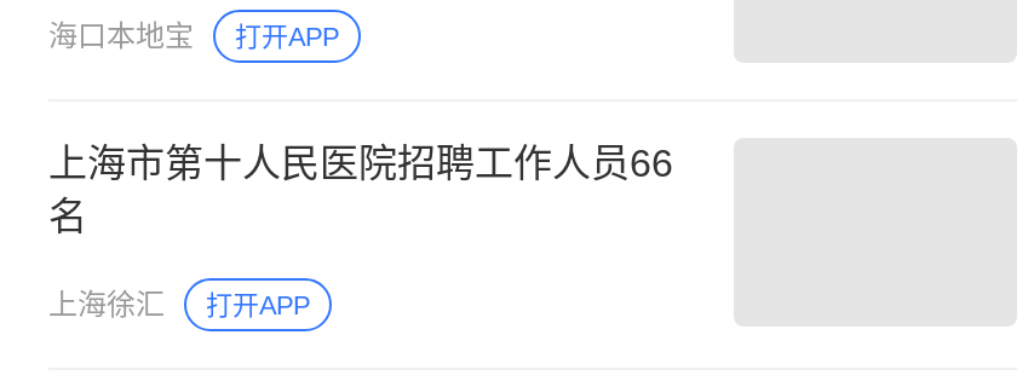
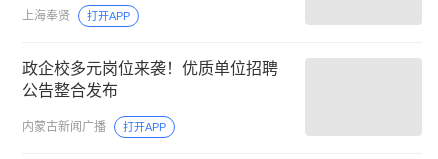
[48,20,194,53] 海口本地宝 -> [22,9,70,23] 上海奉贤
[48,143,673,237] 上海市第十人民医院招聘工作人员66 | 名 -> [22,60,278,99] 政企校多元岗位来袭！优质单位招聘 | 公告整合发布
[48,288,165,322] 上海徐汇 -> [22,120,106,134] 内蒙古新闻广播

